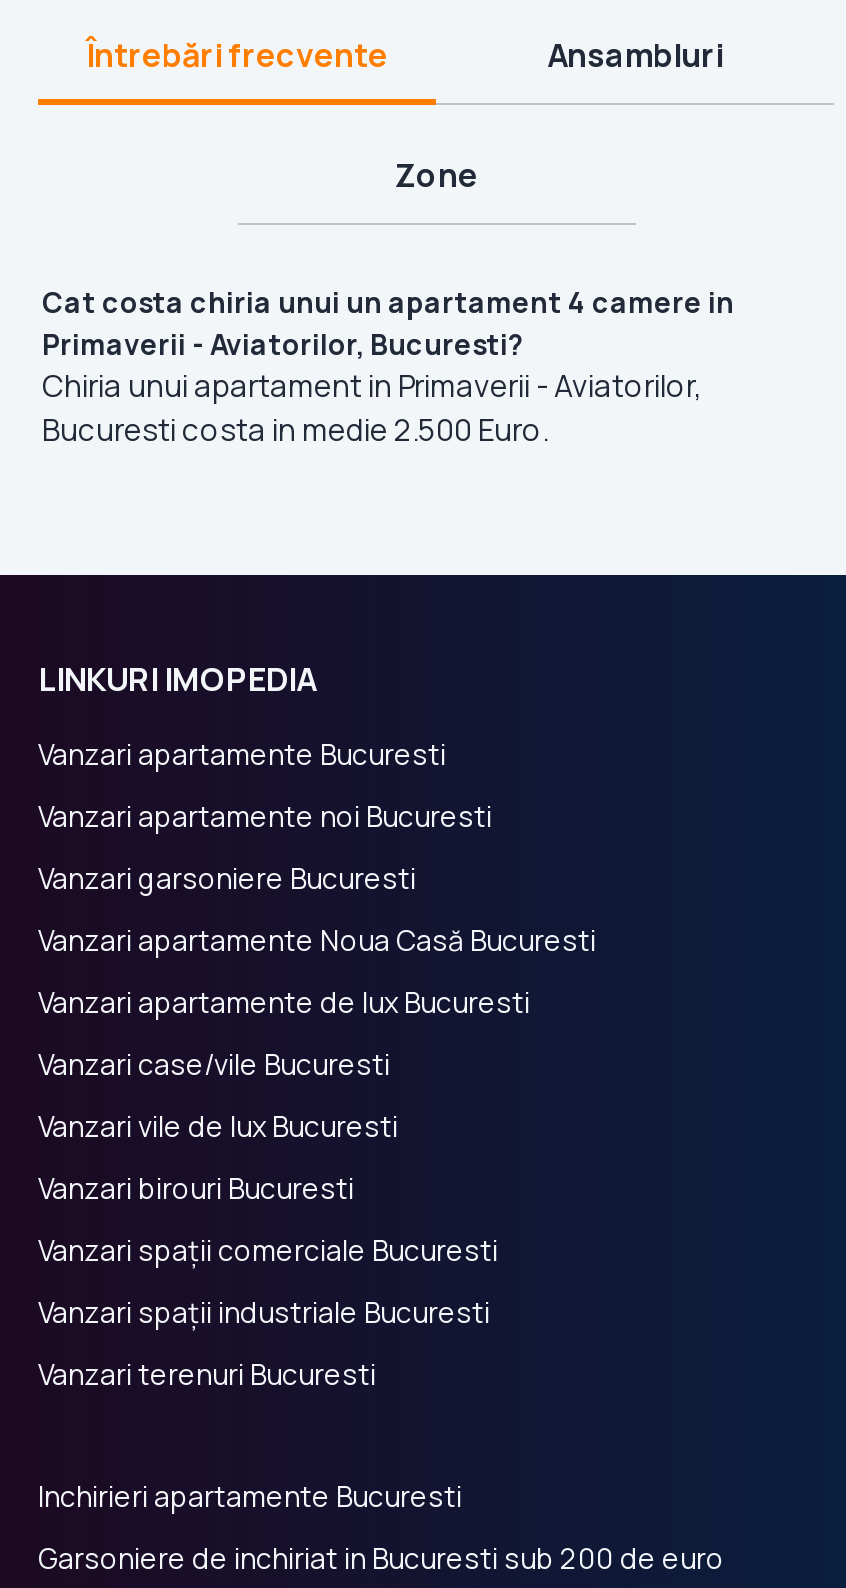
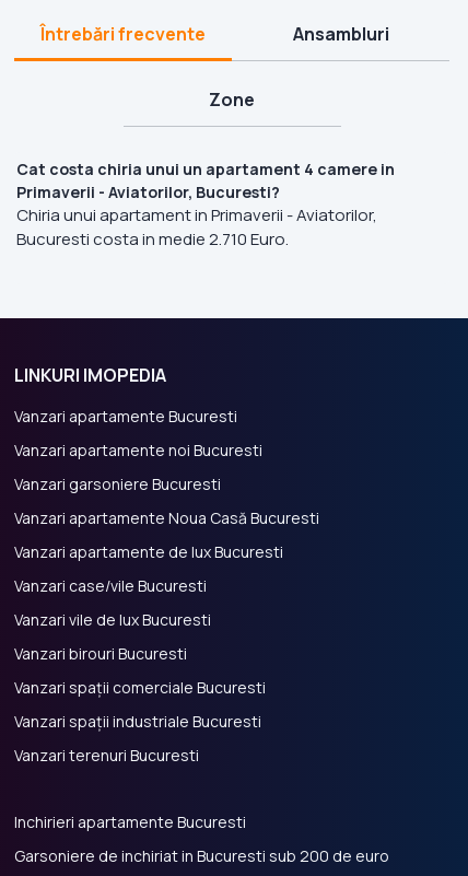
[42,409,548,451] Bucuresti costa in medie 2.500 Euro. -> [16,228,289,251] Bucuresti costa in medie 2.710 Euro.

